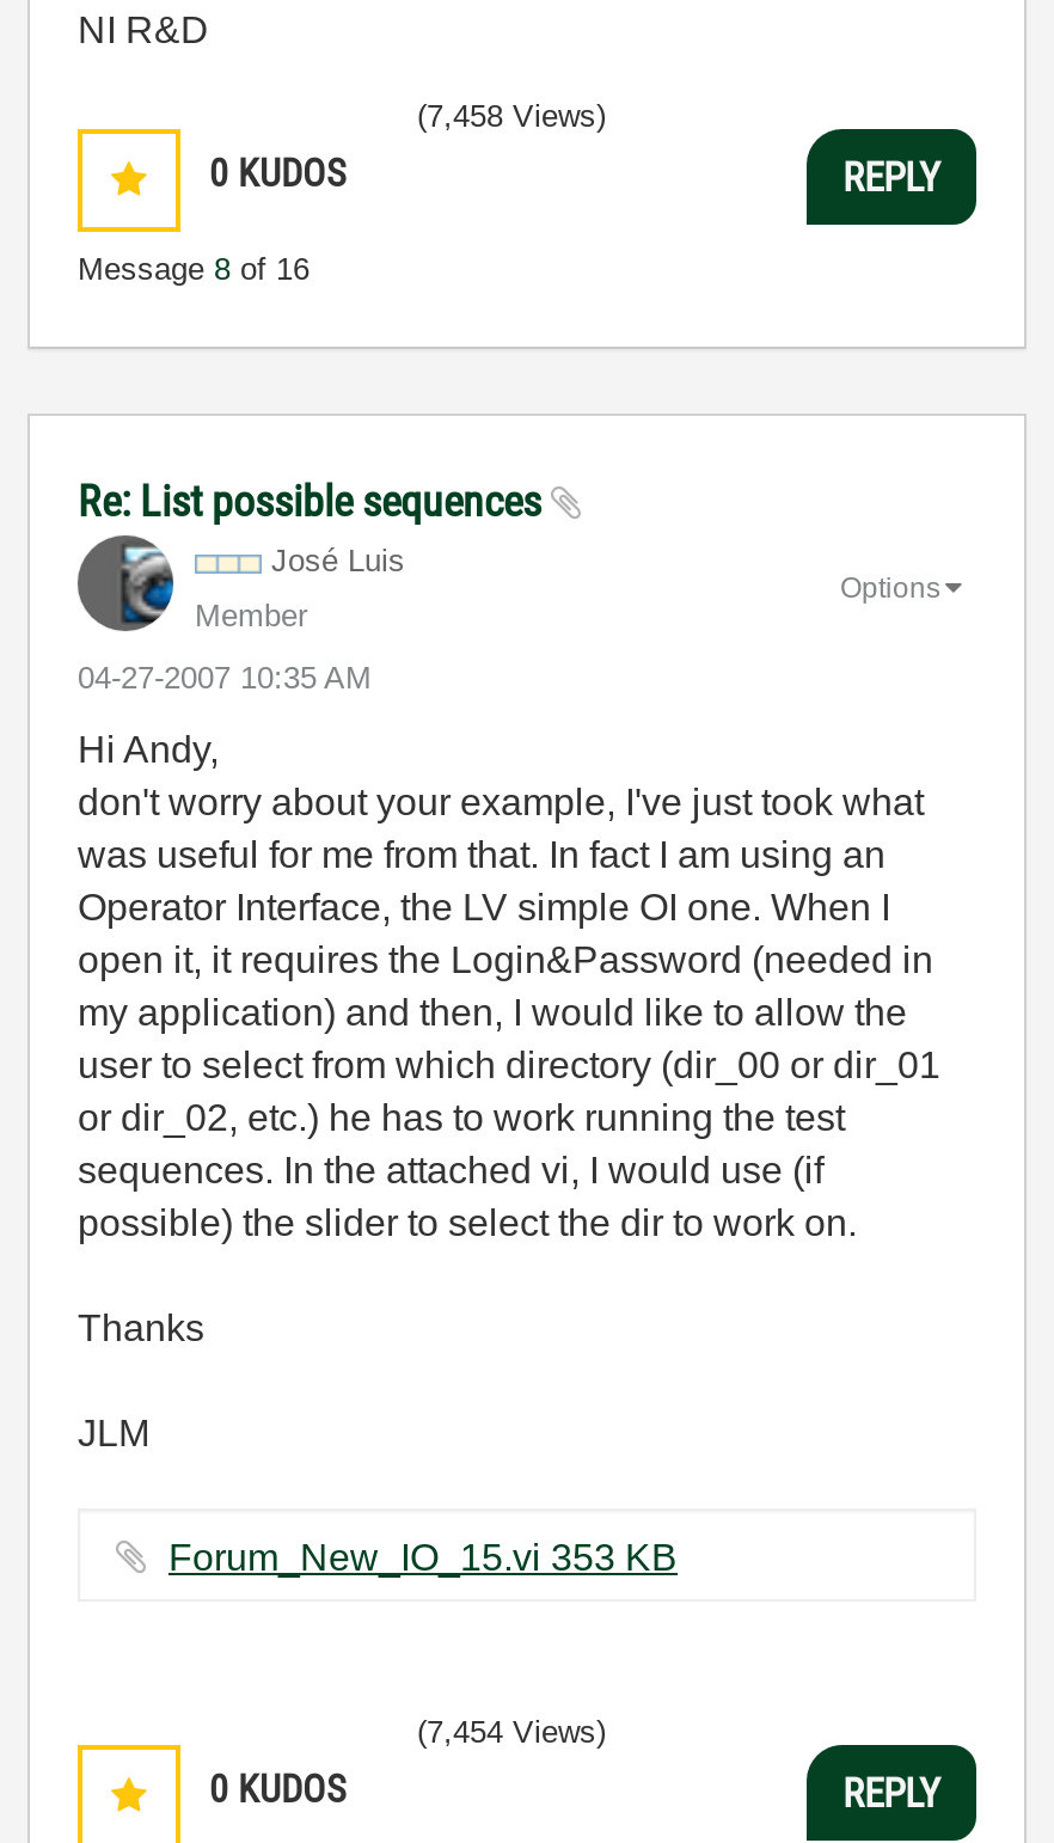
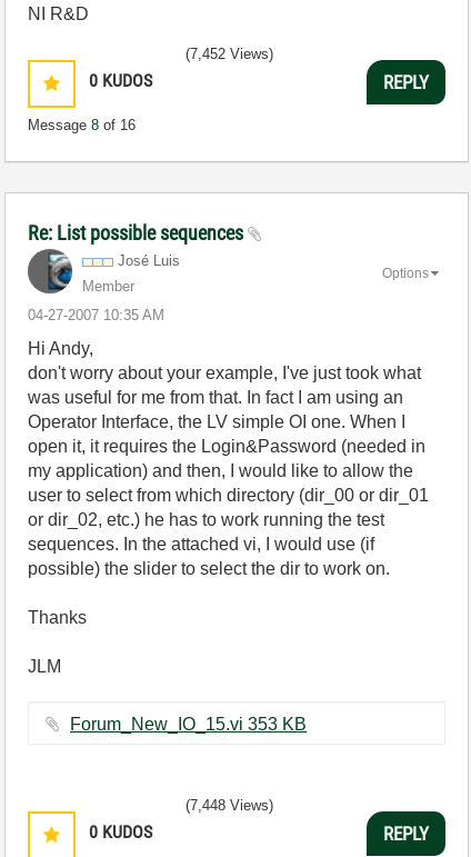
[417,98,606,134] (7,458 Views) -> [186,46,273,62] (7,452 Views)
[417,1714,606,1750] (7,454 Views) -> [186,797,273,814] (7,448 Views)

